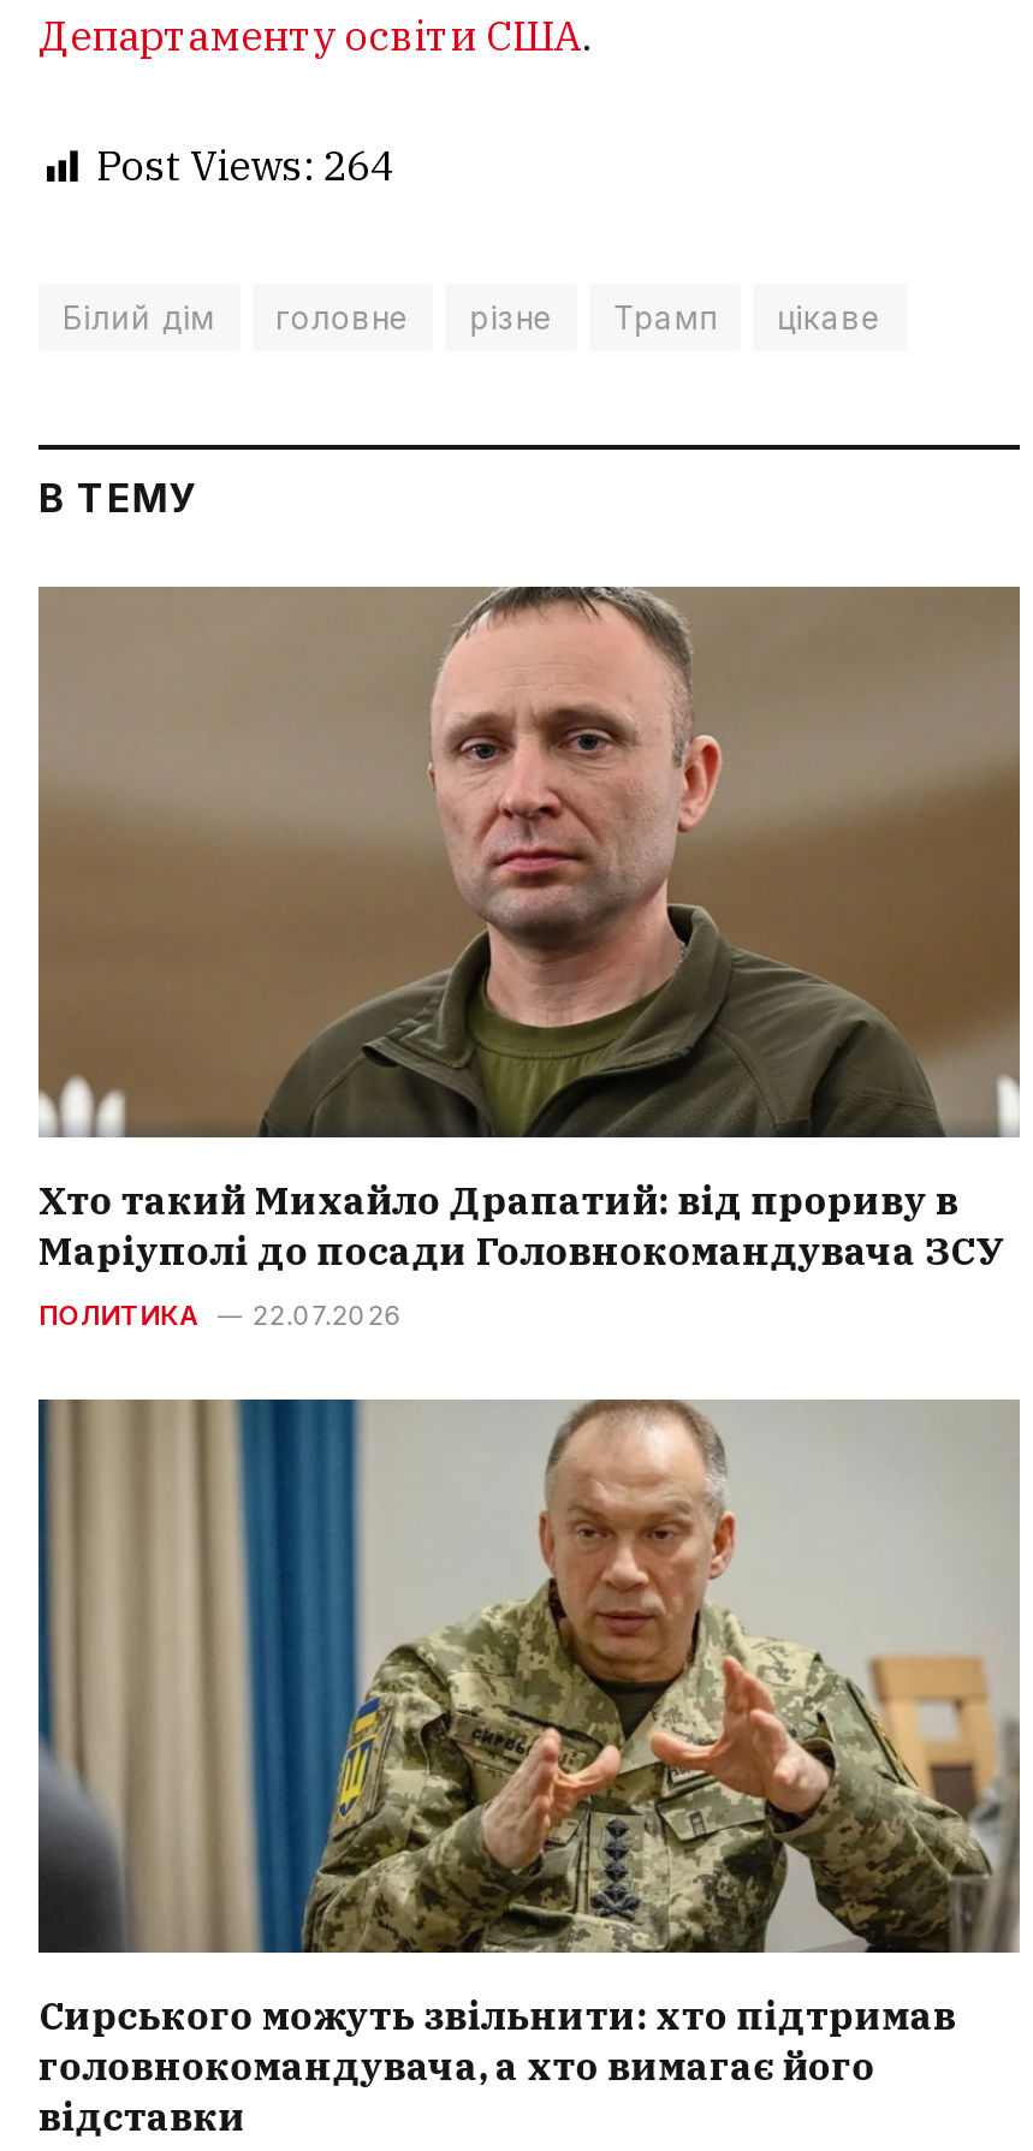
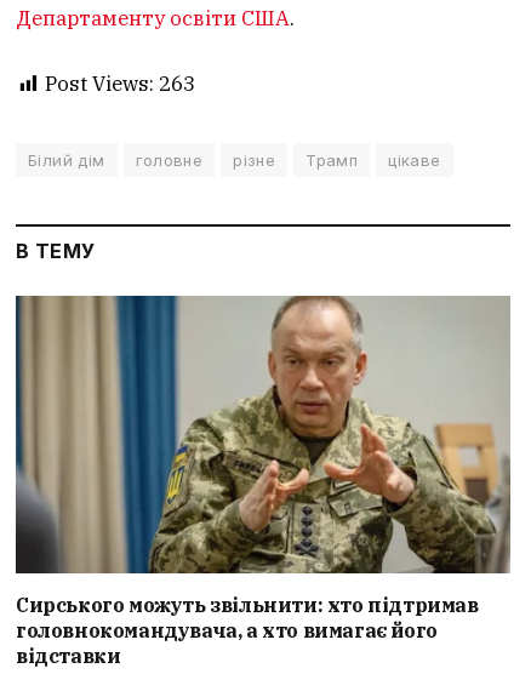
[96,139,394,192] Post Views: 264 -> [45,70,195,97] Post Views: 263
[36,584,1020,1333] [image] | Хто такий Михайло Драпатий: від прориву в | Маріуполі до посади Головнокомандувача ЗСУ | ПОЛИТИКА | 22.07.2026 -> none

